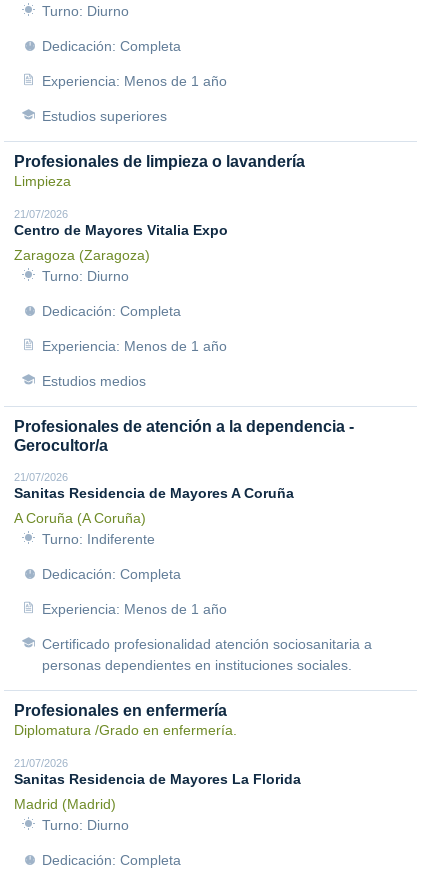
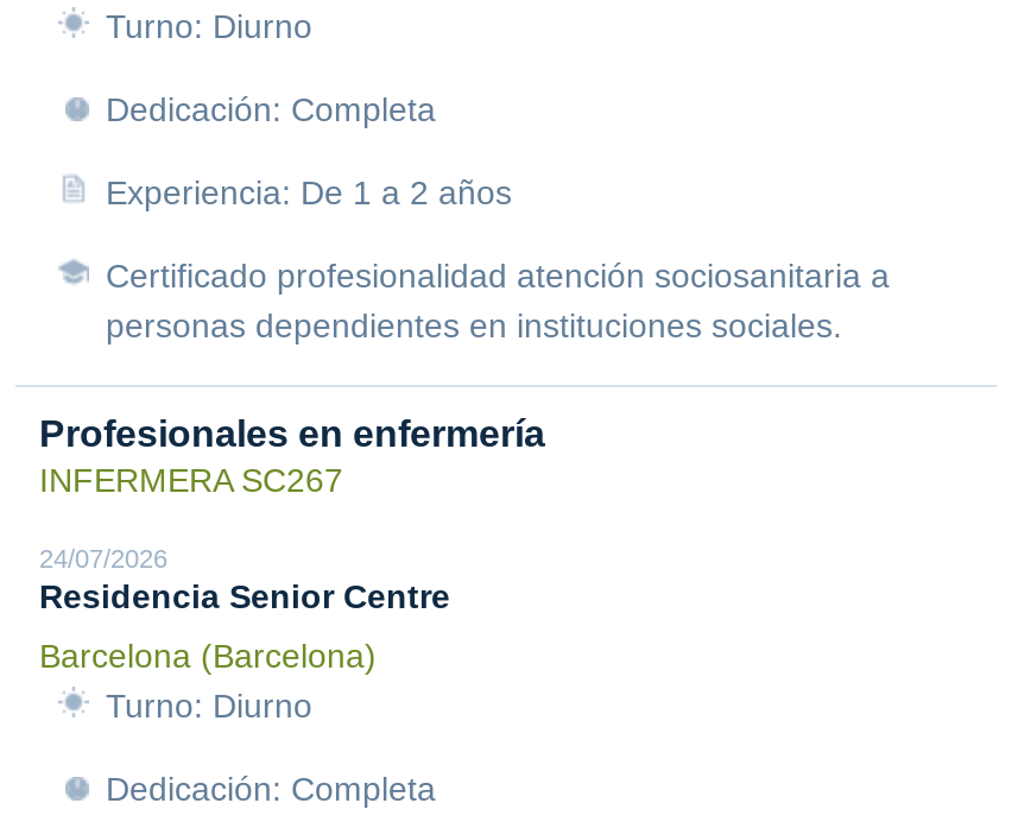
[14,73,354,617] Experiencia: Menos de 1 año | Estudios superiores | Profesionales de limpieza o lavandería | Limpieza | 21/07/2026 | Centro de Mayores Vitalia Expo | Zaragoza (Zaragoza) | Turno: Diurno | Dedicación: Completa | Experiencia: Menos de 1 año | Estudios medios | Profesionales de atención a la dependencia - | Gerocultor/a | 21/07/2026 | Sanitas Residencia de Mayores A Coruña | A Coruña (A Coruña) | Turno: Indiferente | Dedicación: Completa | Experiencia: Menos de 1 año -> [106,173,512,211] Experiencia: De 1 a 2 años
[14,722,237,738] Diplomatura /Grado en enfermería. -> [39,461,343,499] INFERMERA SC267
[14,757,301,787] 21/07/2026 | Sanitas Residencia de Mayores La Florida -> [39,544,450,615] 24/07/2026 | Residencia Senior Centre
[14,796,116,812] Madrid (Madrid) -> [39,637,377,675] Barcelona (Barcelona)

